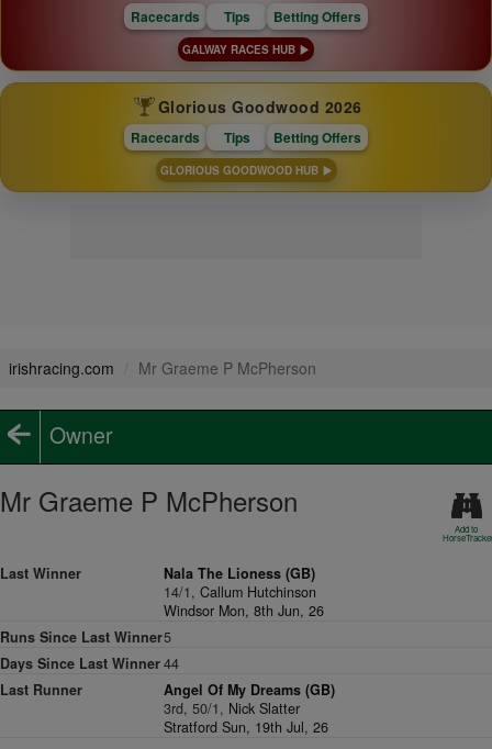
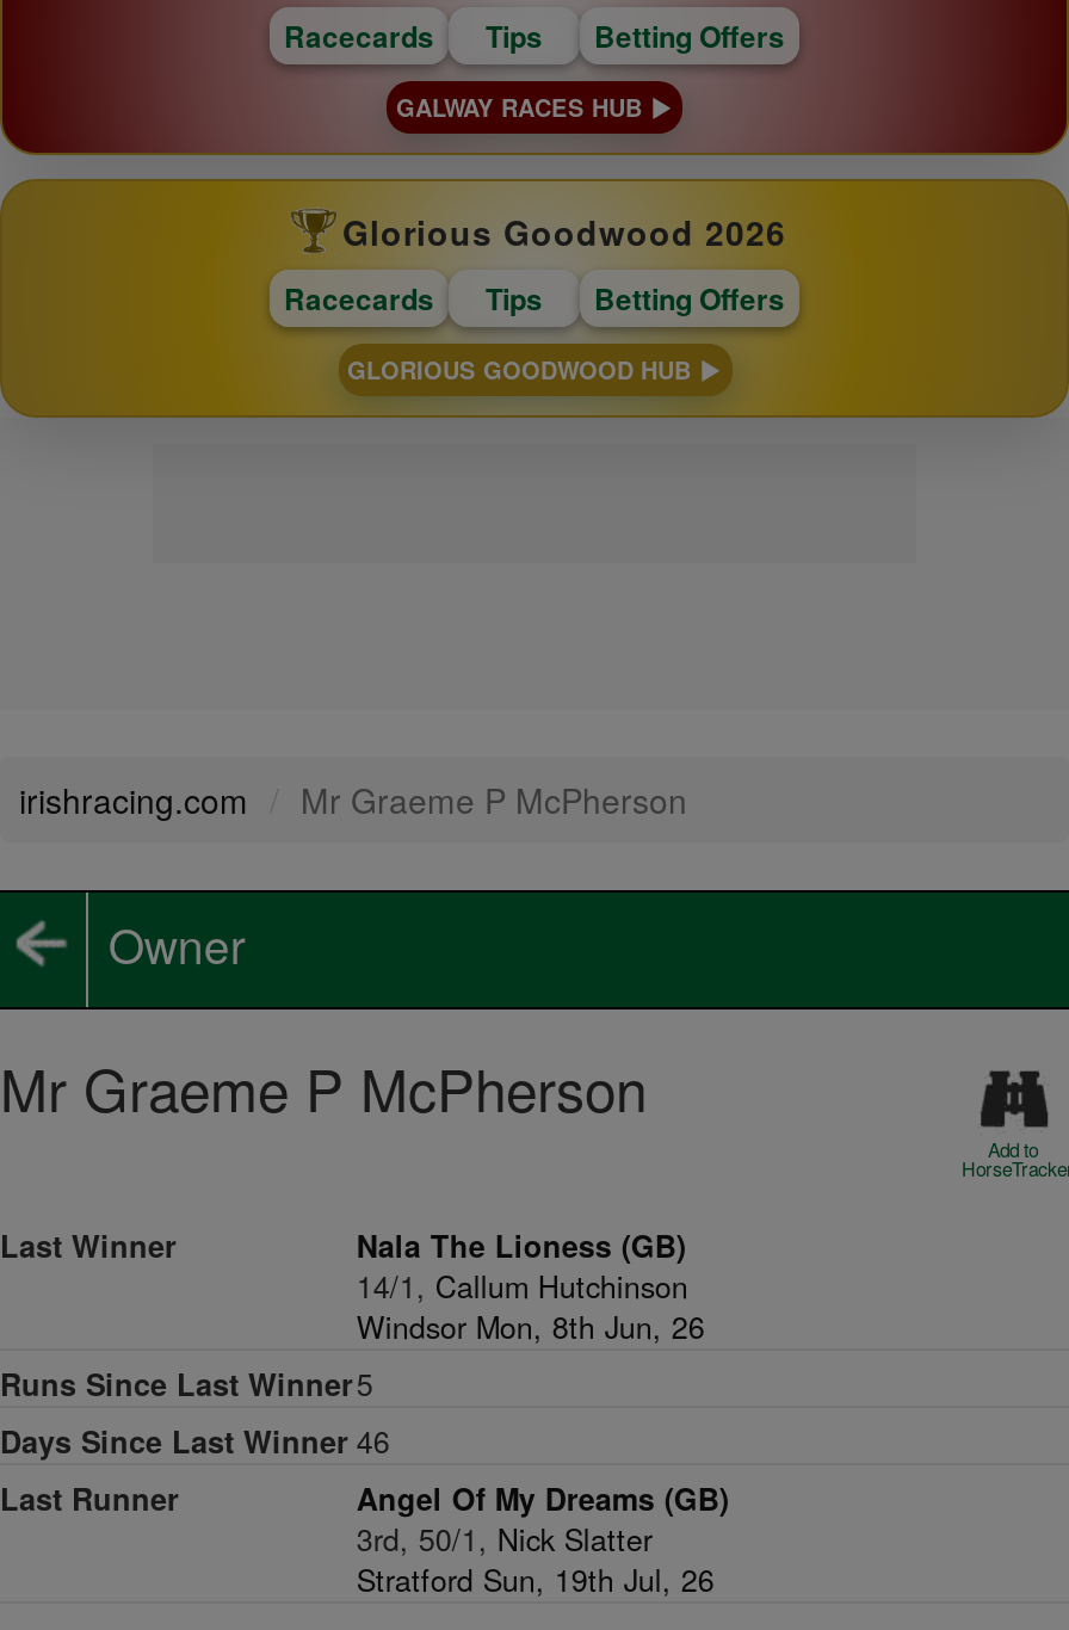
[0,653,179,673] Days Since Last Winner 44 -> [0,1420,390,1463] Days Since Last Winner 46

